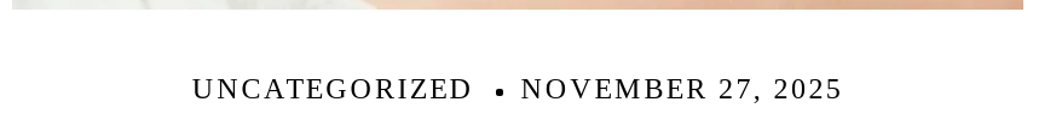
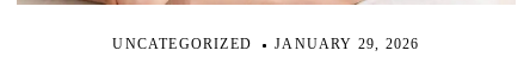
[192,72,843,106] UNCATEGORIZED NOVEMBER 27, 2025 -> [113,36,420,52] UNCATEGORIZED JANUARY 29, 2026

